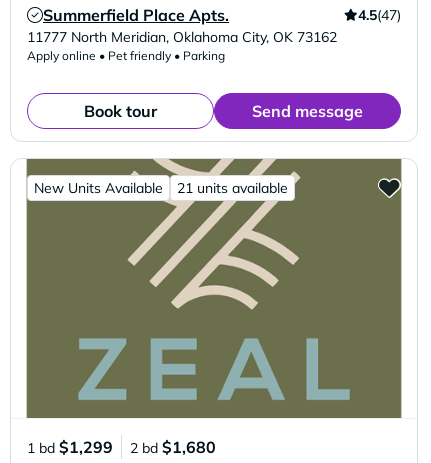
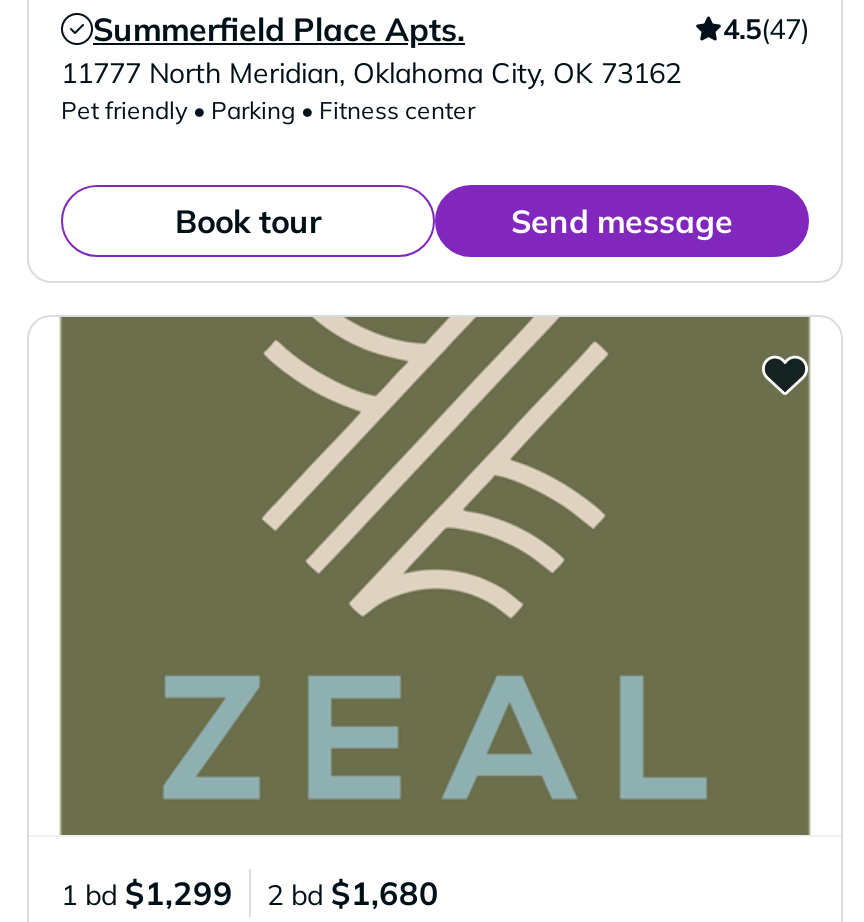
[27,48,225,63] Apply online • Pet friendly • Parking -> [61,95,475,125] Pet friendly • Parking • Fitness center
[34,179,288,197] New Units Available | 21 units available -> none

